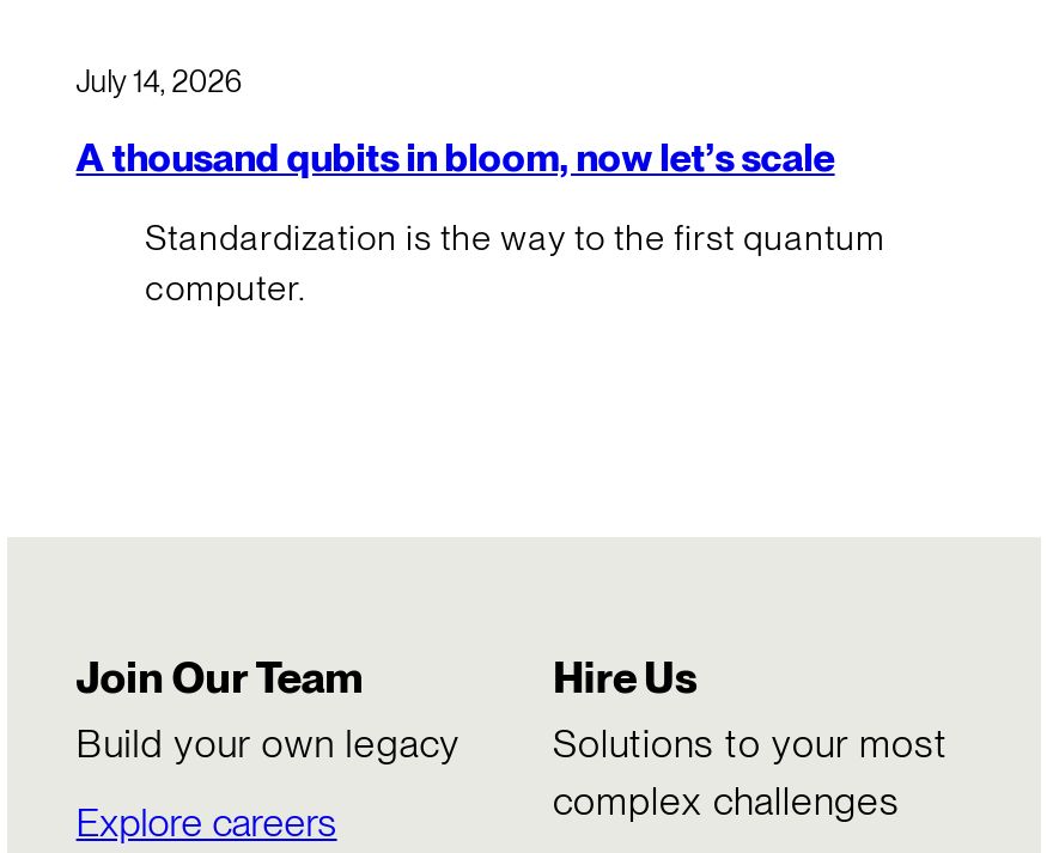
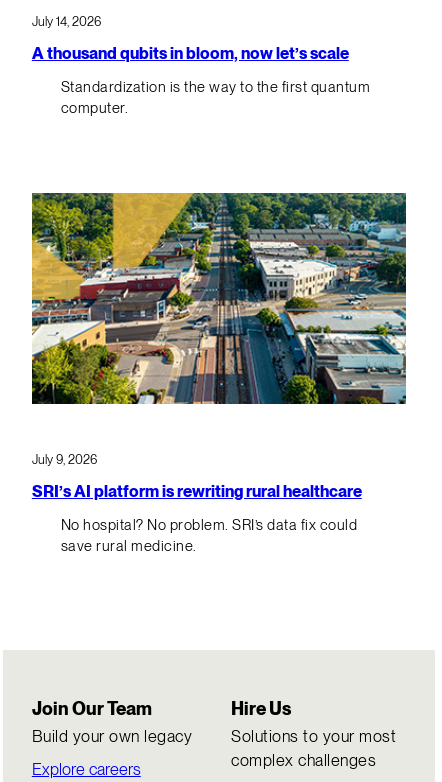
none -> [31,192,407,405] [image]
none -> [32,452,362,555] July 9, 2026 | SRI’s AI platform is rewriting rural healthcare | No hospital? No problem. SRI’s data fix could | save rural medicine.

